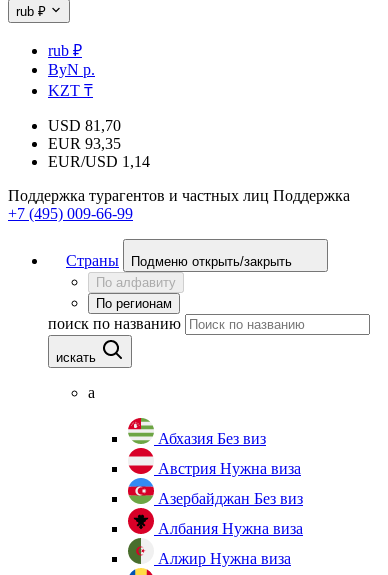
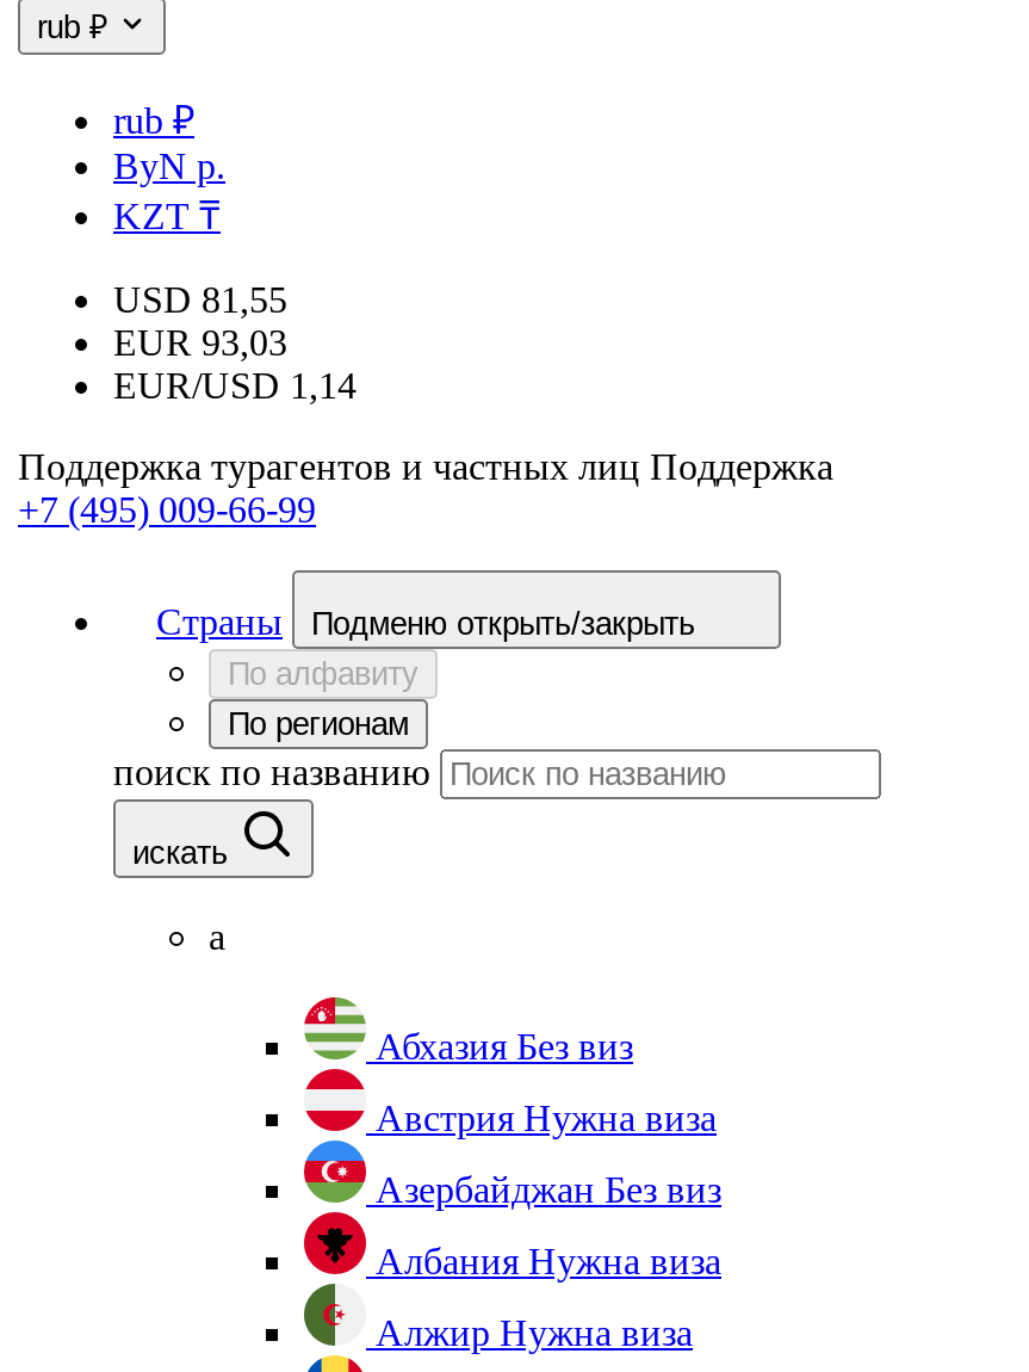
[48,117,121,134] USD 81,70 -> [113,279,287,320] USD 81,55
[48,135,121,152] EUR 93,35 -> [113,322,287,363] EUR 93,03

